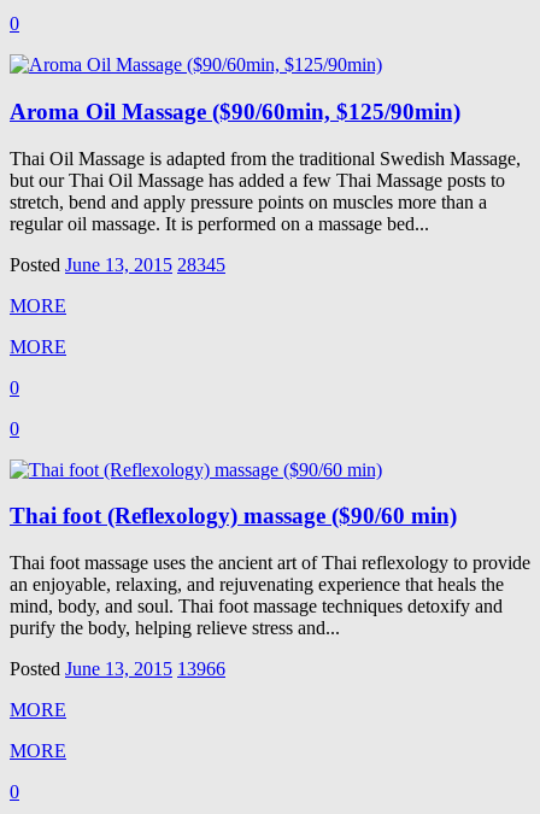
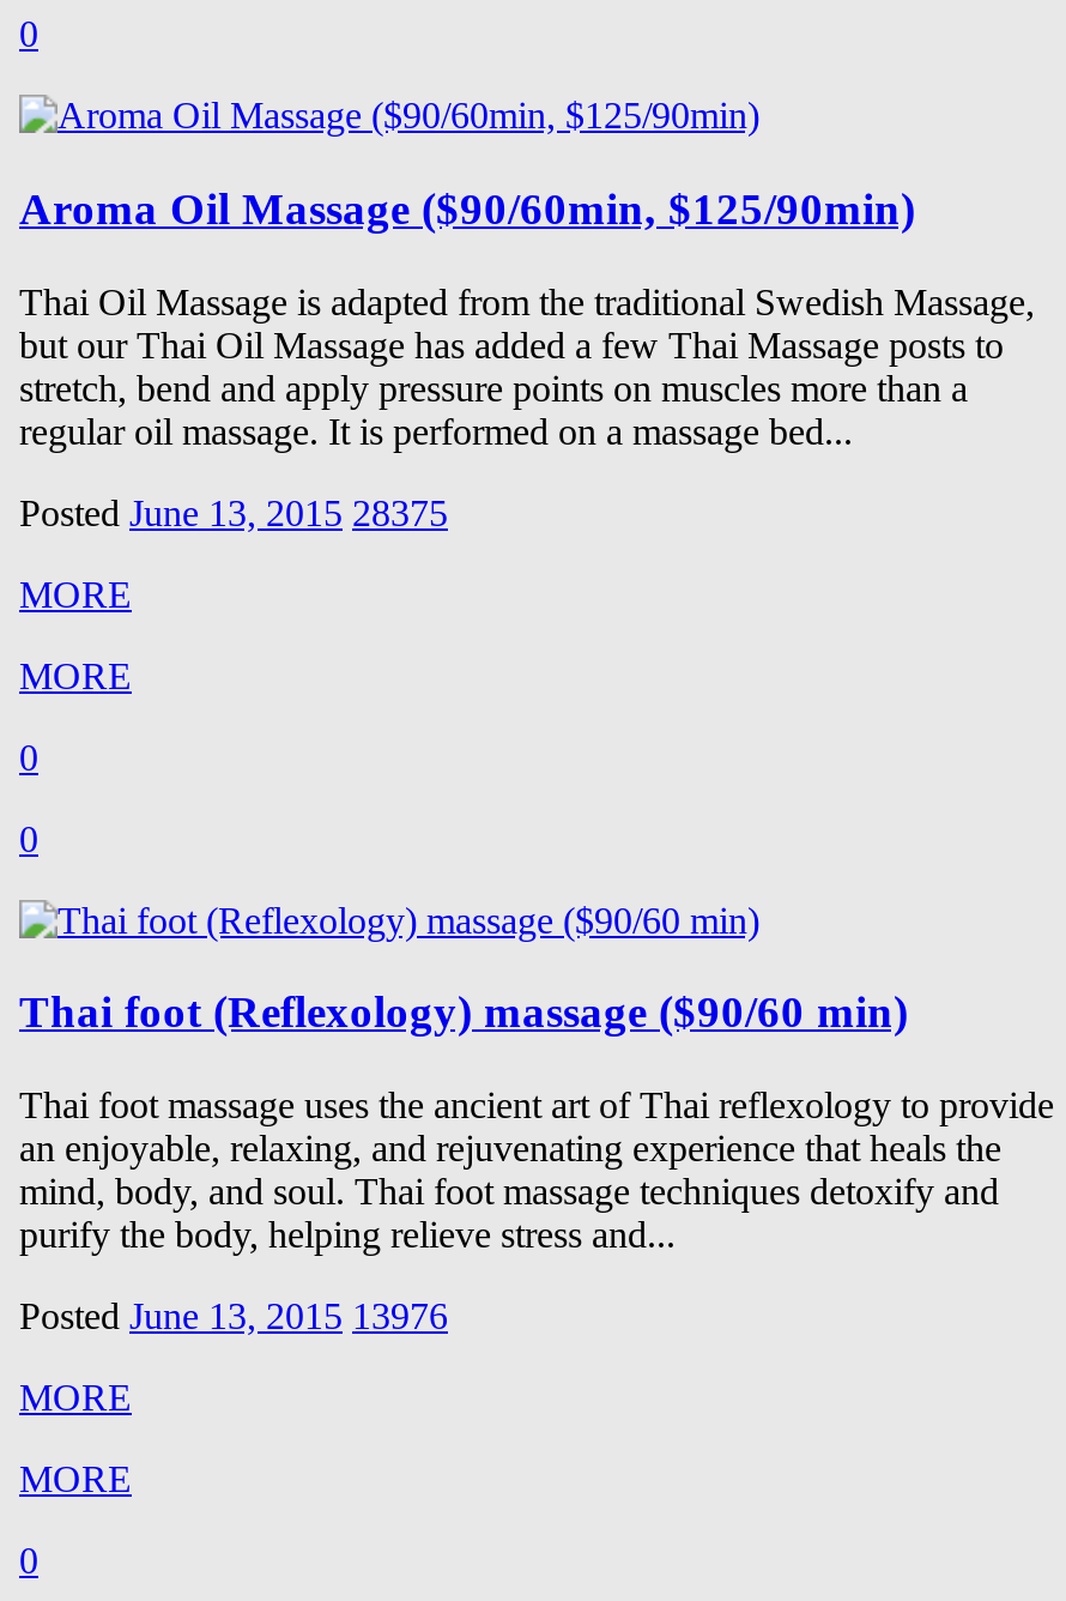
[10,254,225,274] Posted June 13, 2015 28345 -> [19,491,448,532] Posted June 13, 2015 28375
[10,658,225,679] Posted June 13, 2015 13966 -> [19,1295,448,1336] Posted June 13, 2015 13976

